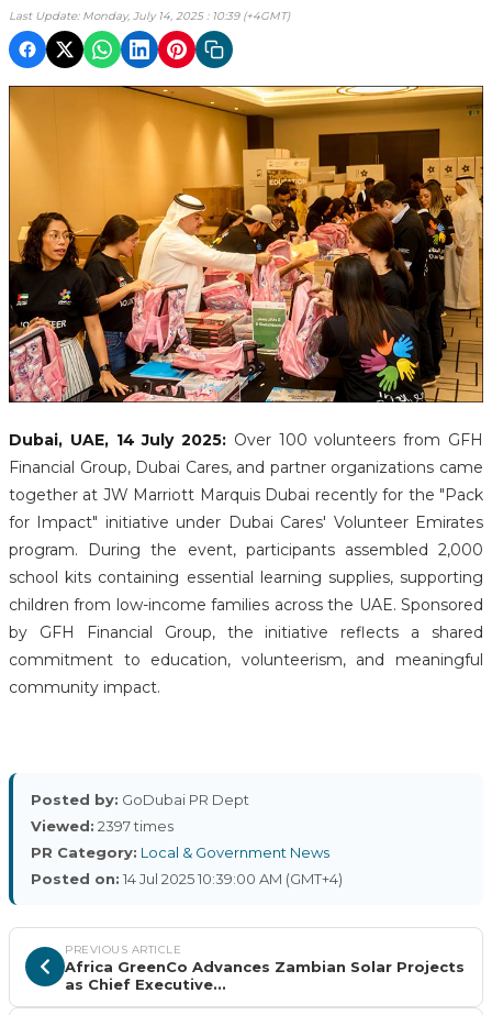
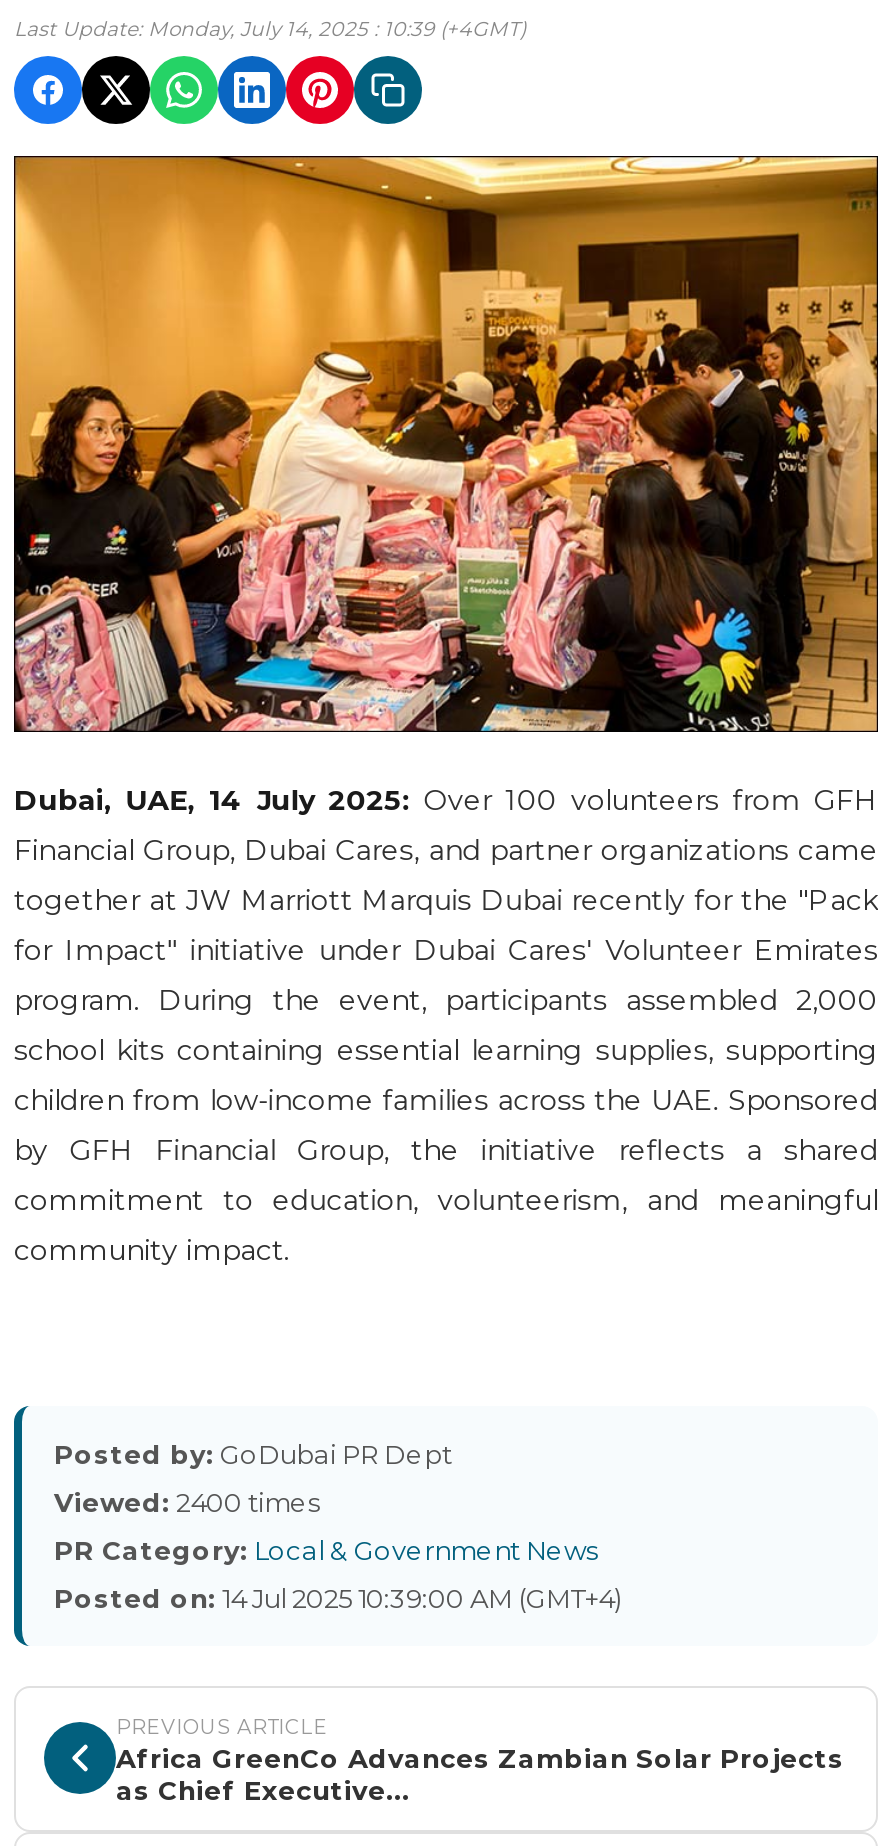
[31,817,174,834] Viewed: 2397 times -> [54,1486,320,1518] Viewed: 2400 times

